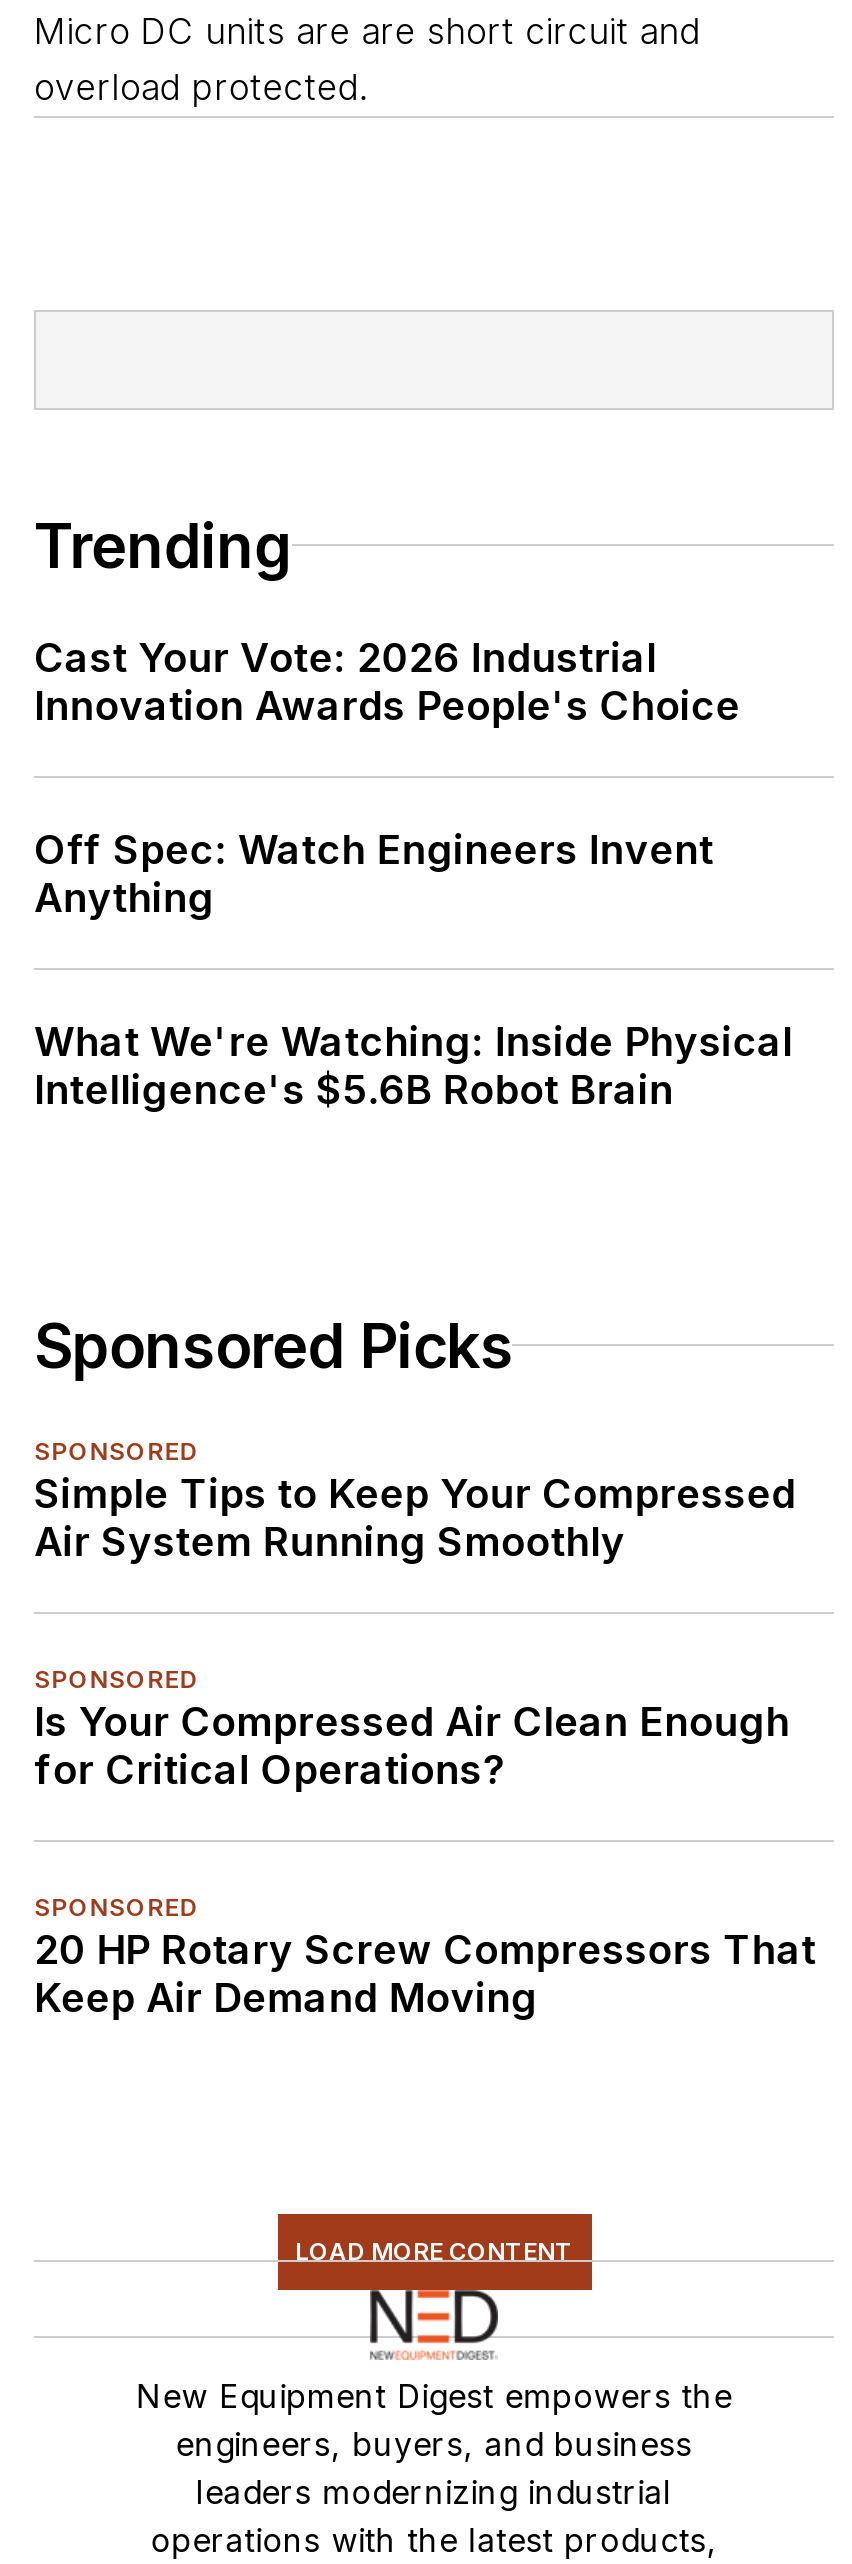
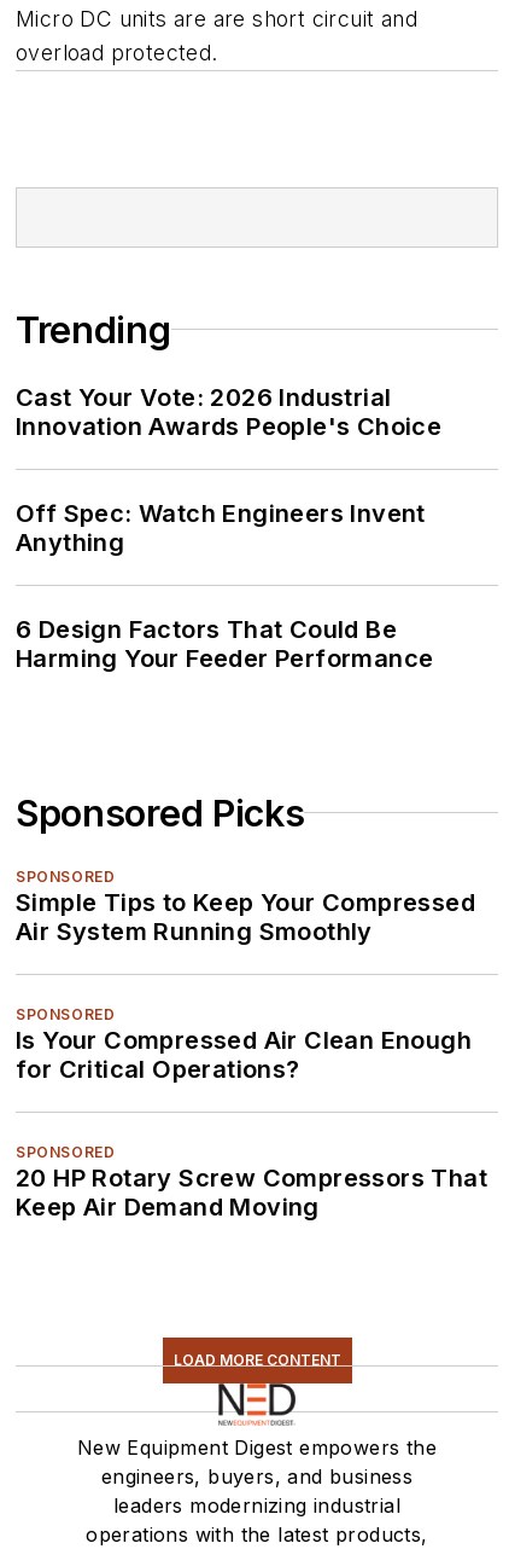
[34,1018,793,1114] What We're Watching: Inside Physical | Intelligence's $5.6B Robot Brain -> [16,615,433,673] 6 Design Factors That Could Be | Harming Your Feeder Performance

